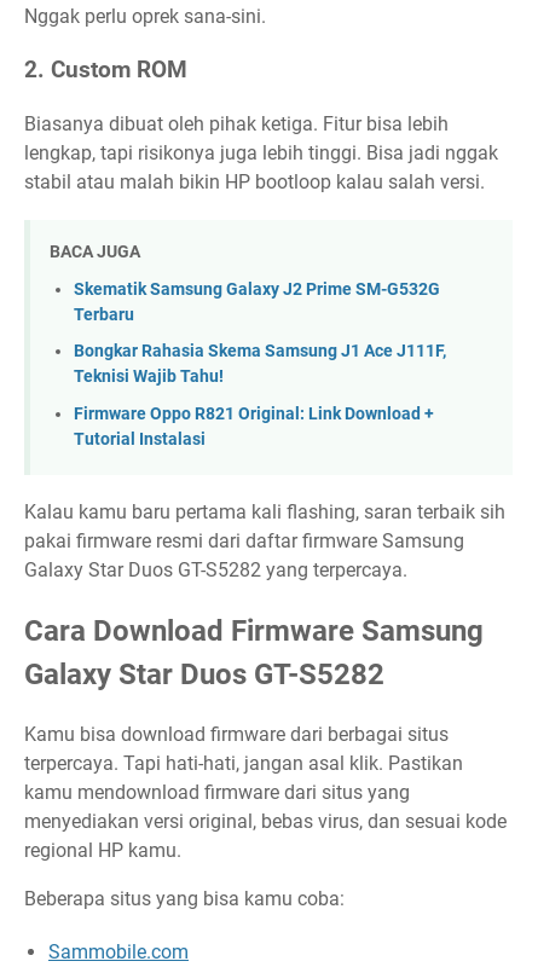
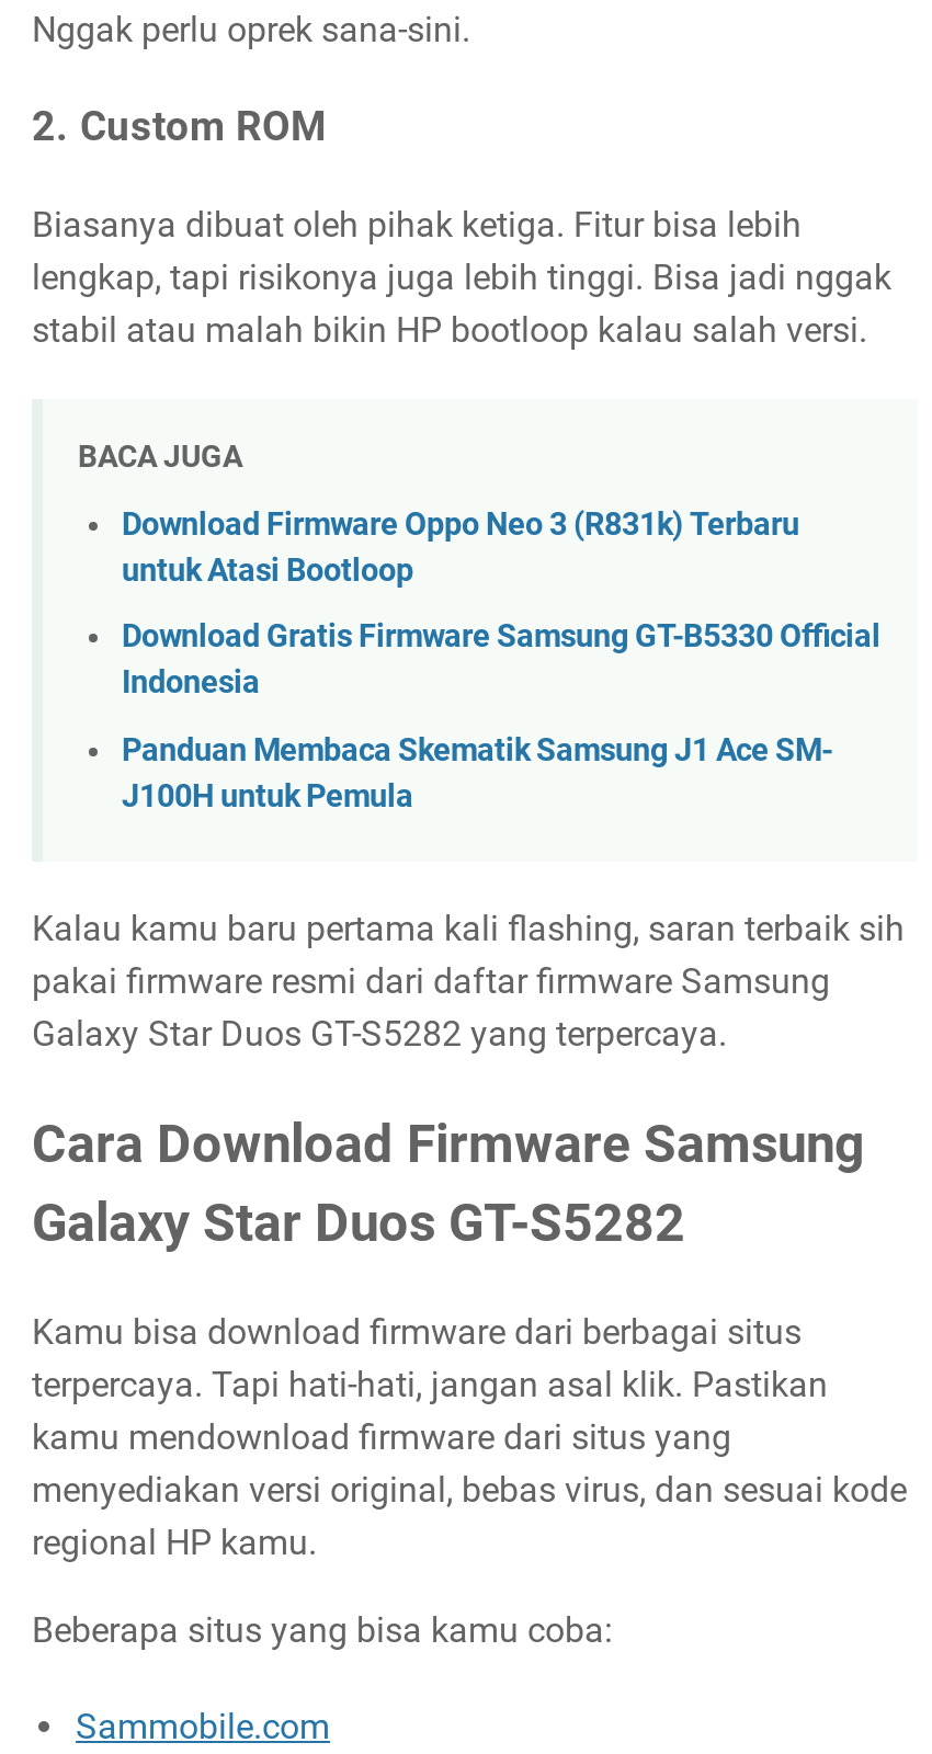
[74,279,440,325] Skematik Samsung Galaxy J2 Prime SM-G532G | Terbaru -> [122,506,799,589] Download Firmware Oppo Neo 3 (R831k) Terbaru | untuk Atasi Bootloop
[74,341,446,387] Bongkar Rahasia Skema Samsung J1 Ace J111F, | Teknisi Wajib Tahu! -> [122,619,880,702] Download Gratis Firmware Samsung GT-B5330 Official | Indonesia
[74,404,434,450] Firmware Oppo R821 Original: Link Download + | Tutorial Instalasi -> [122,732,832,816] Panduan Membaca Skematik Samsung J1 Ace SM- | J100H untuk Pemula

